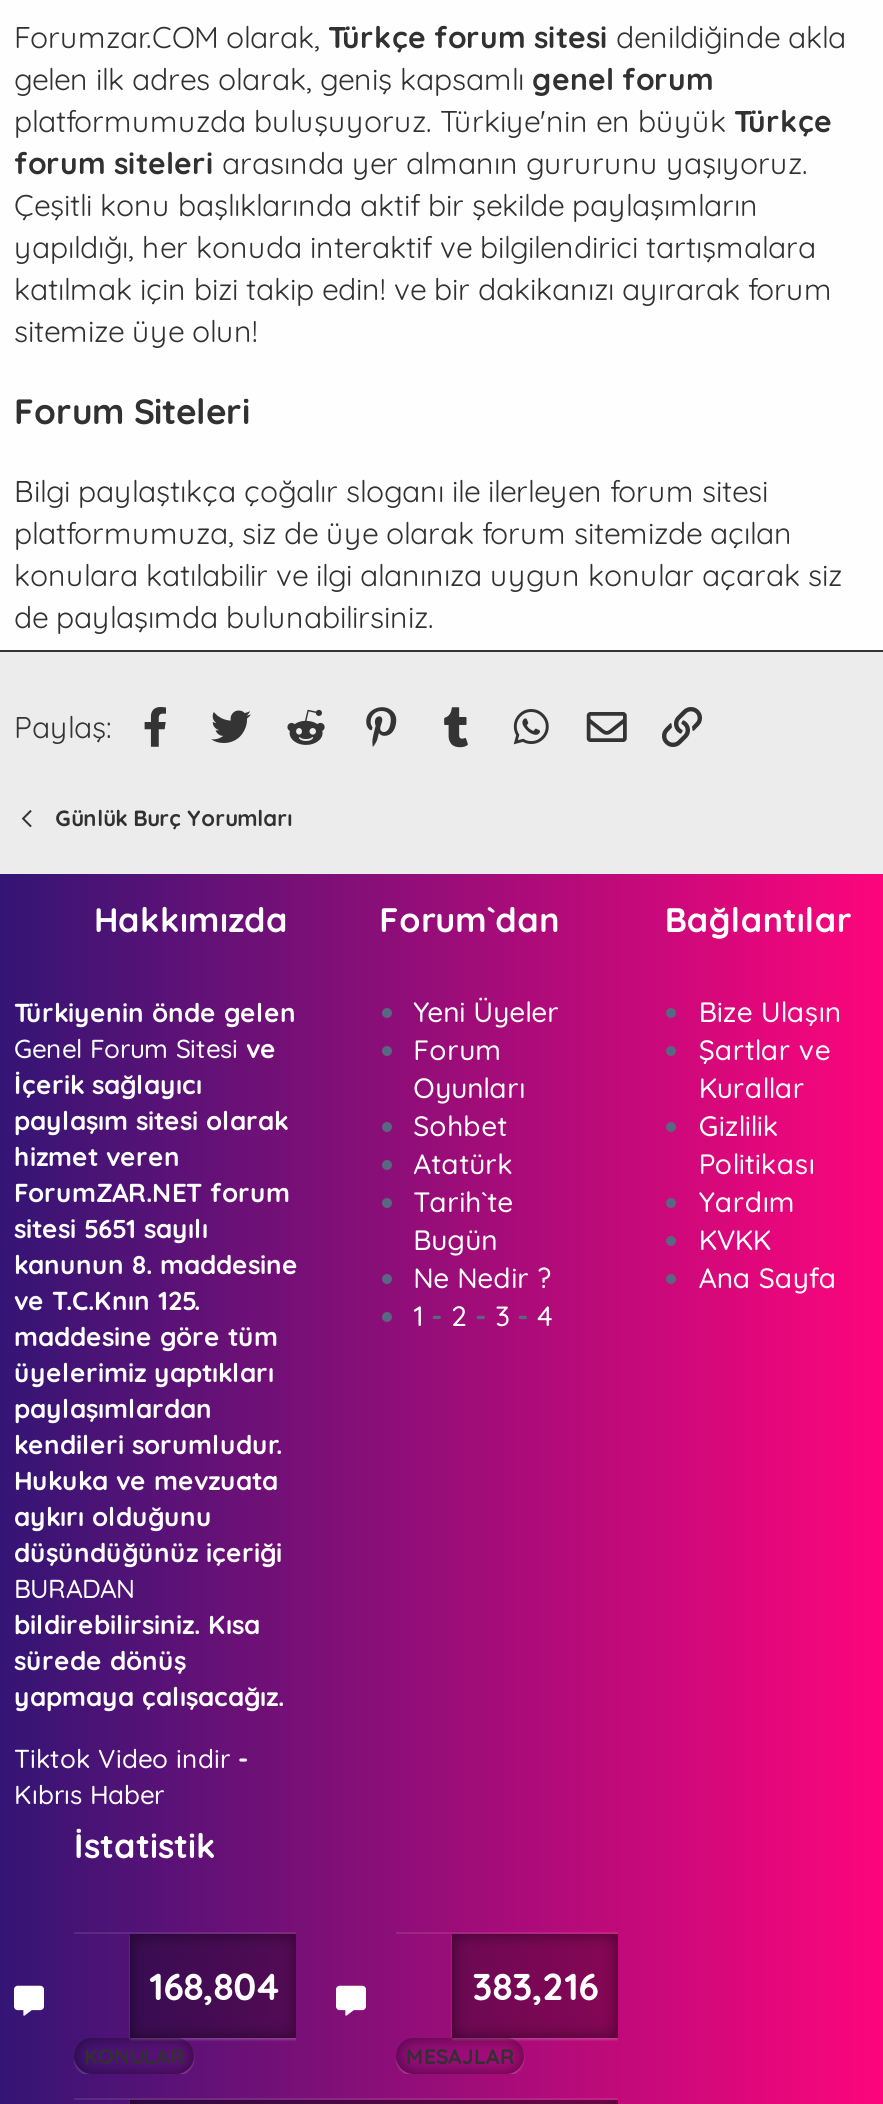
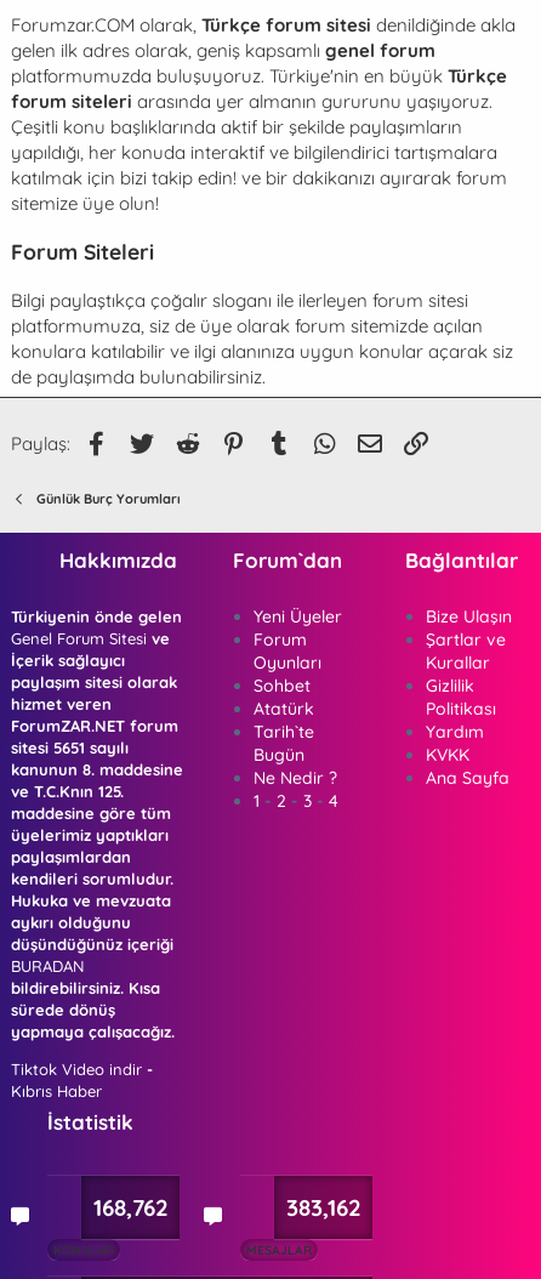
[149,1962,279,2010] 168,804 -> [93,1193,168,1222] 168,762
[472,1962,598,2010] 383,216 -> [286,1193,361,1222] 383,162

